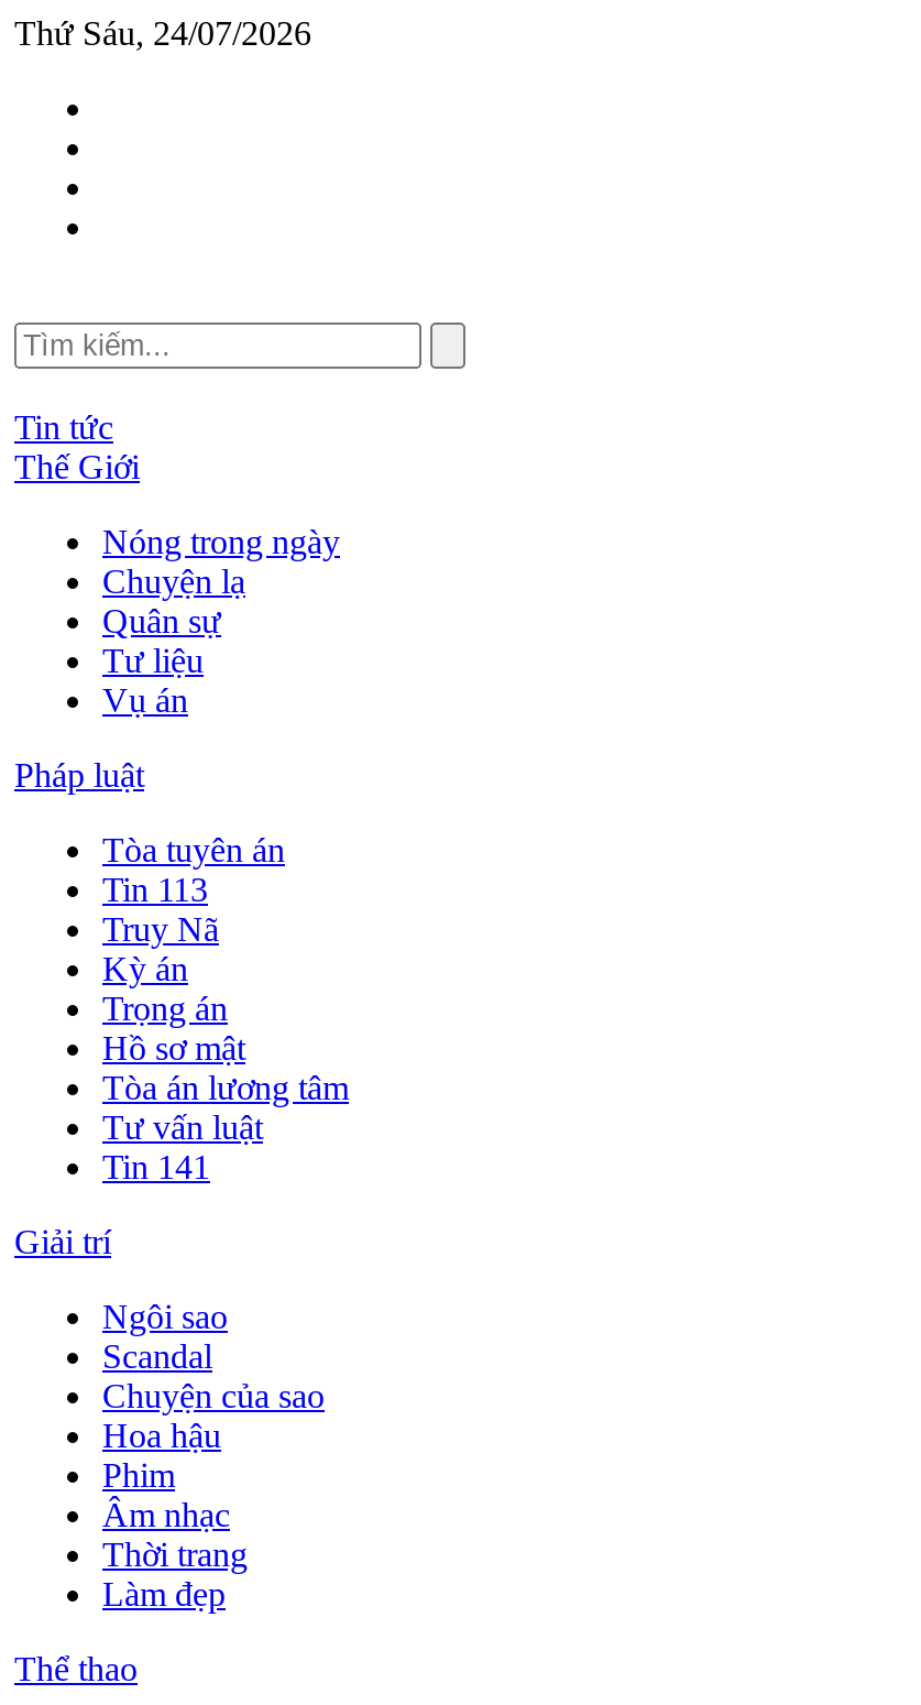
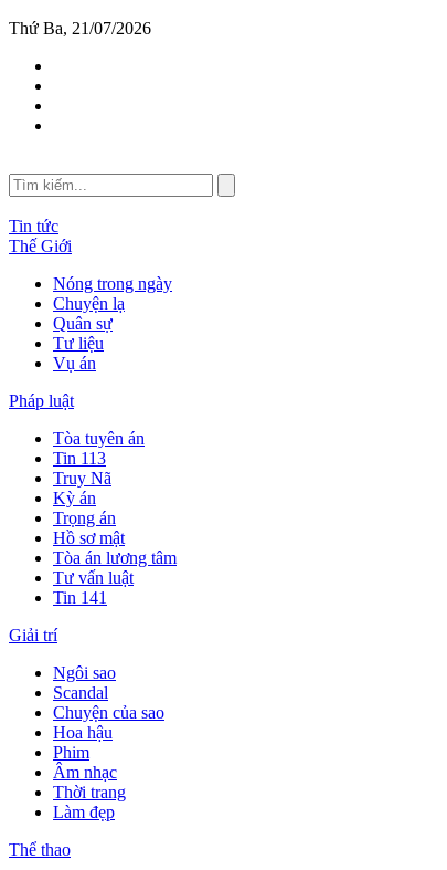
[14,14,311,52] Thứ Sáu, 24/07/2026 -> [9,19,151,38] Thứ Ba, 21/07/2026

